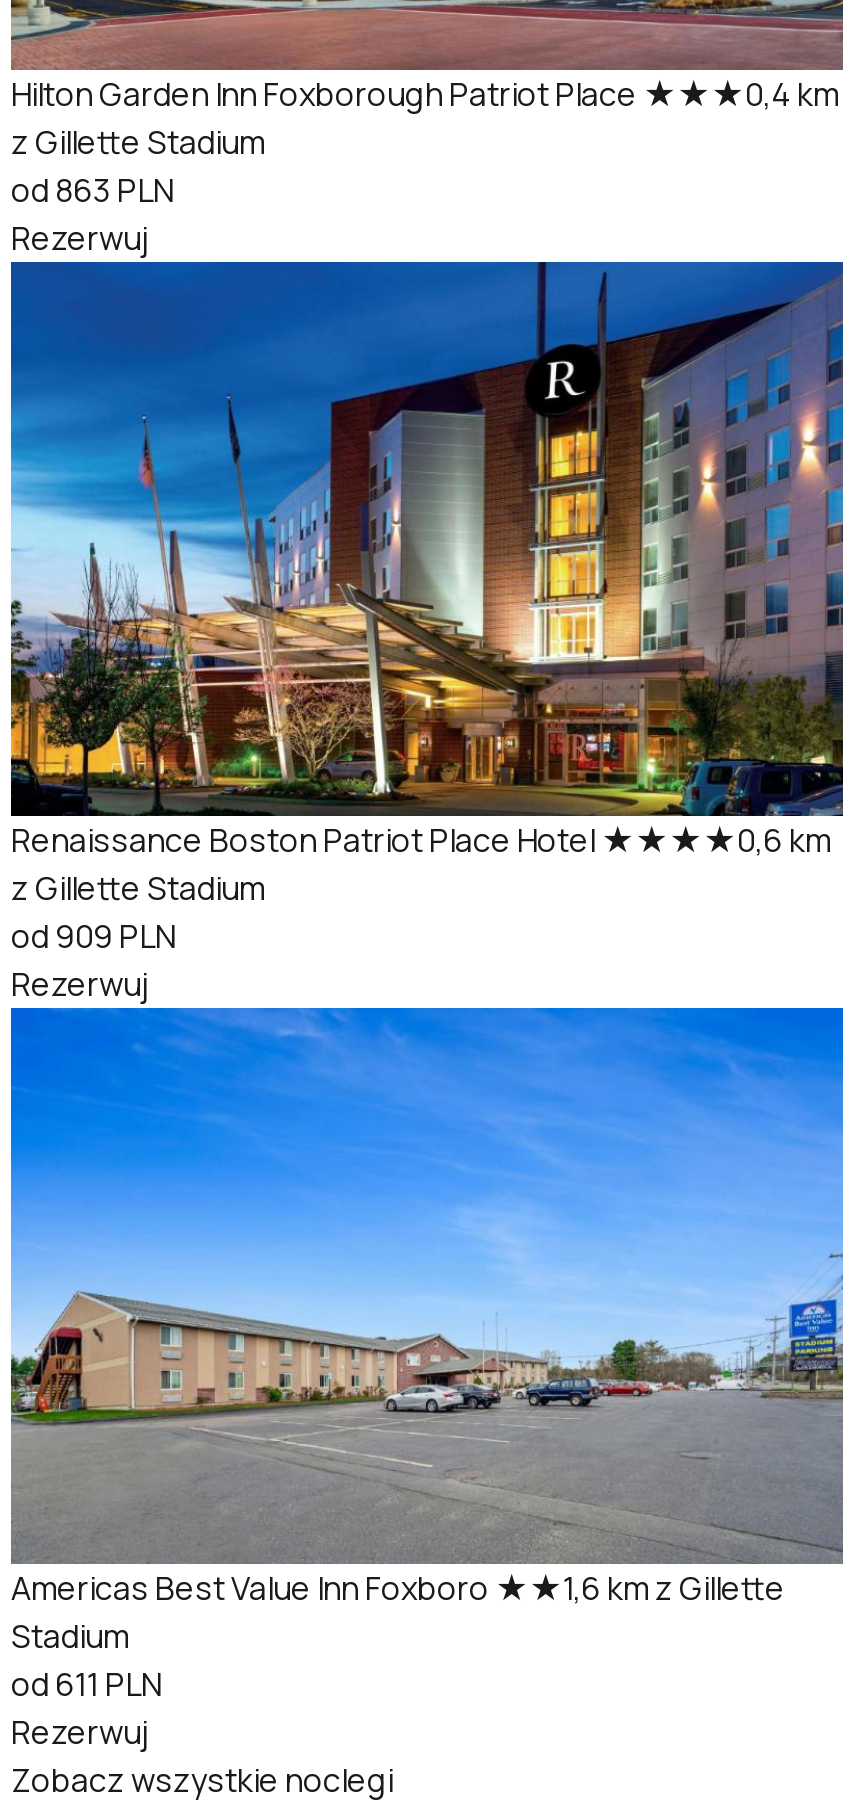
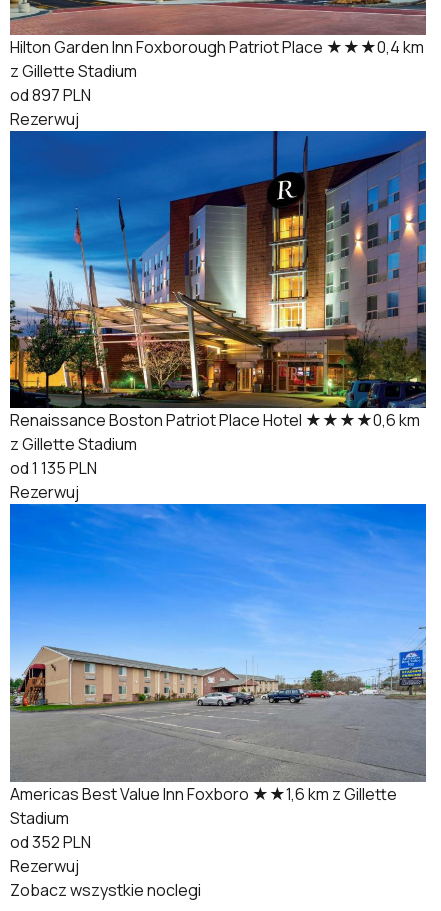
[11,169,173,213] od 863 PLN -> [10,84,91,106] od 897 PLN
[11,915,175,959] od 909 PLN -> [10,457,97,479] od 1 135 PLN
[11,1661,161,1705] od 611 PLN -> [10,831,91,853] od 352 PLN

